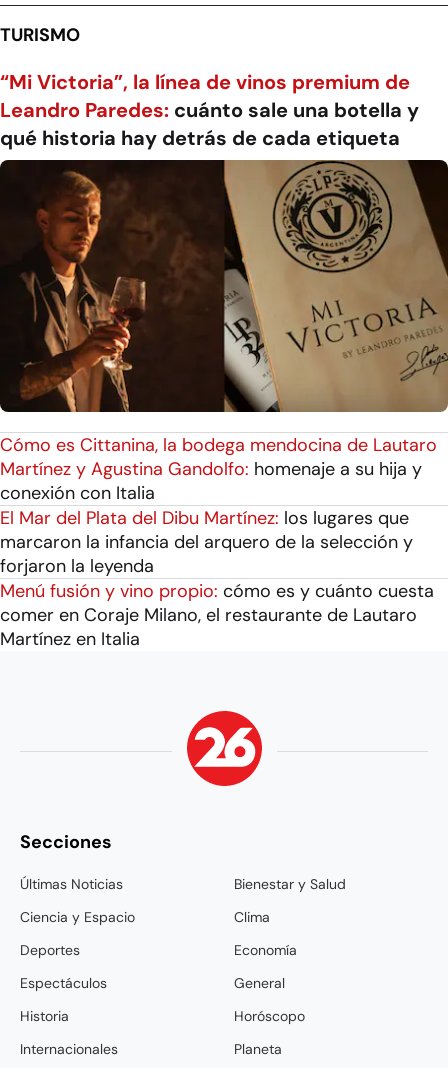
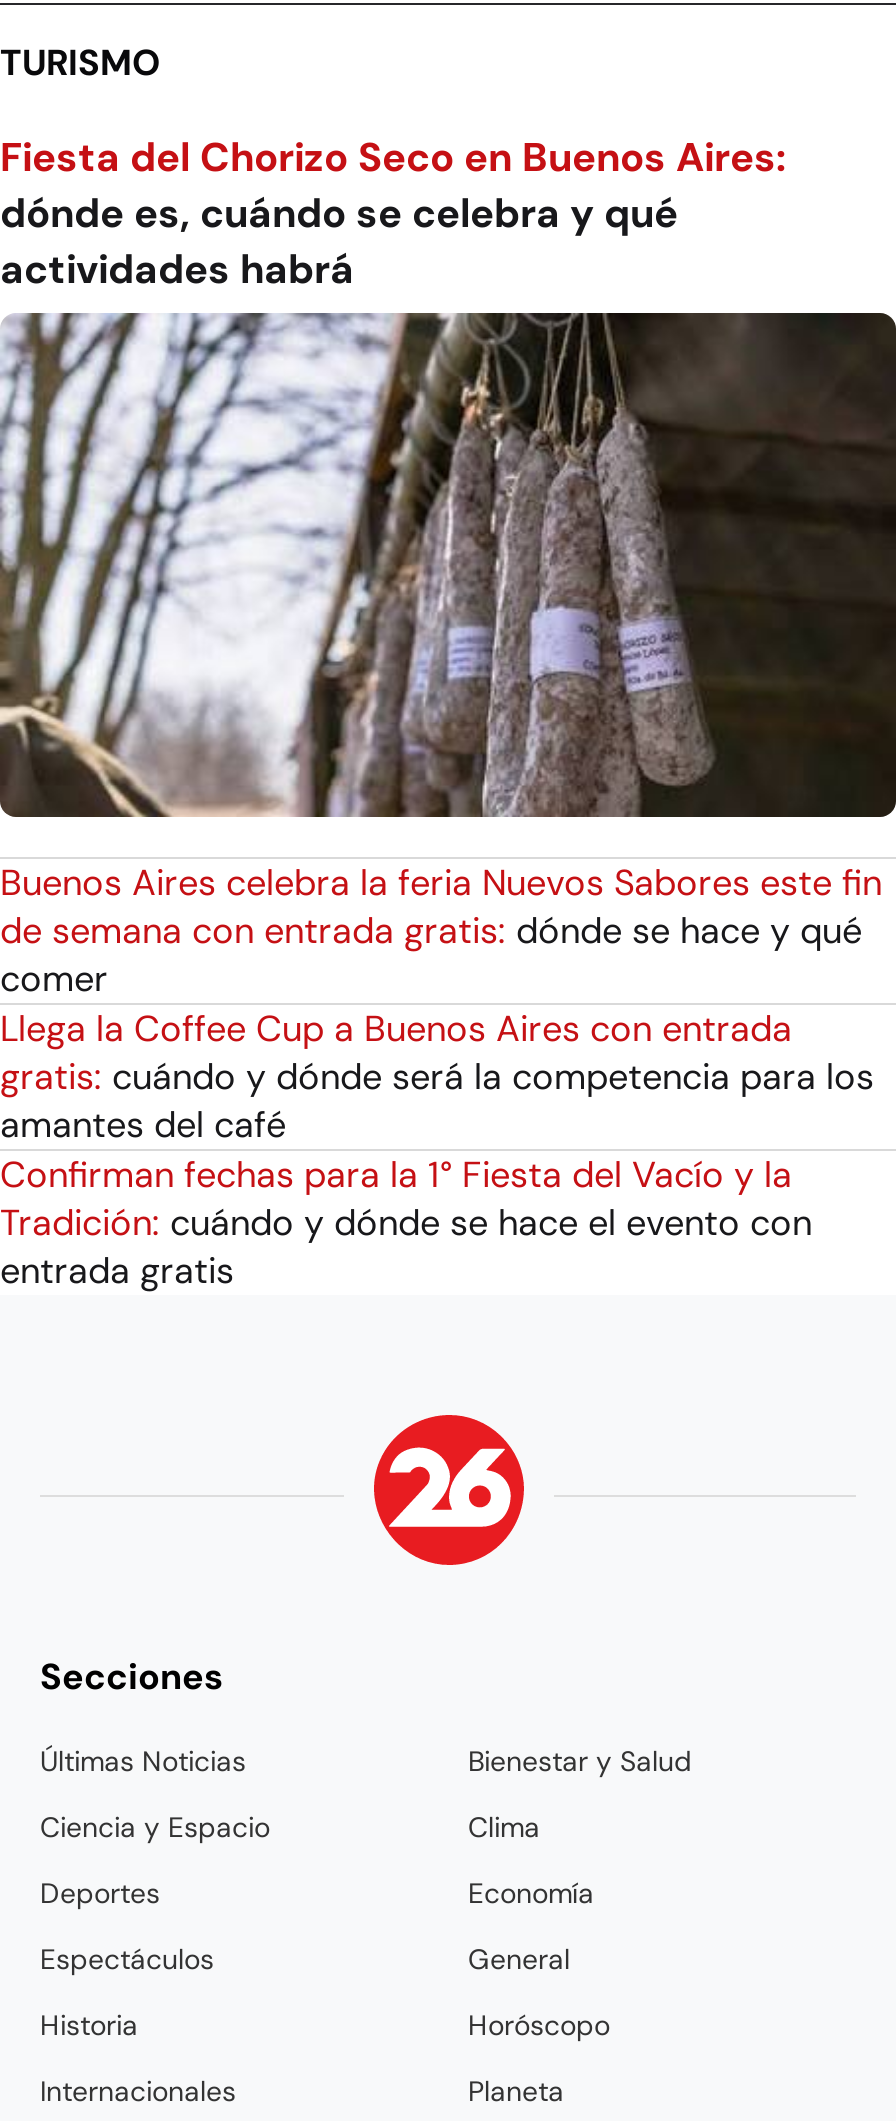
[0,69,419,151] “Mi Victoria”, la línea de vinos premium de | Leandro Paredes: cuánto sale una botella y | qué historia hay detrás de cada etiqueta -> [0,130,786,294] Fiesta del Chorizo Seco en Buenos Aires: | dónde es, cuándo se celebra y qué | actividades habrá
[0,159,445,651] [image] | Cómo es Cittanina, la bodega mendocina de Lautaro | Martínez y Agustina Gandolfo: homenaje a su hija y | conexión con Italia | El Mar del Plata del Dibu Martínez: los lugares que | marcaron la infancia del arquero de la selección y | forjaron la leyenda | Menú fusión y vino propio: cómo es y cuánto cuesta | comer en Coraje Milano, el restaurante de Lautaro | Martínez en Italia -> [0,311,890,1294] [image] | Buenos Aires celebra la feria Nuevos Sabores este fin | de semana con entrada gratis: dónde se hace y qué | comer | Llega la Coffee Cup a Buenos Aires con entrada | gratis: cuándo y dónde será la competencia para los | amantes del café | Confirman fechas para la 1° Fiesta del Vacío y la | Tradición: cuándo y dónde se hace el evento con | entrada gratis

